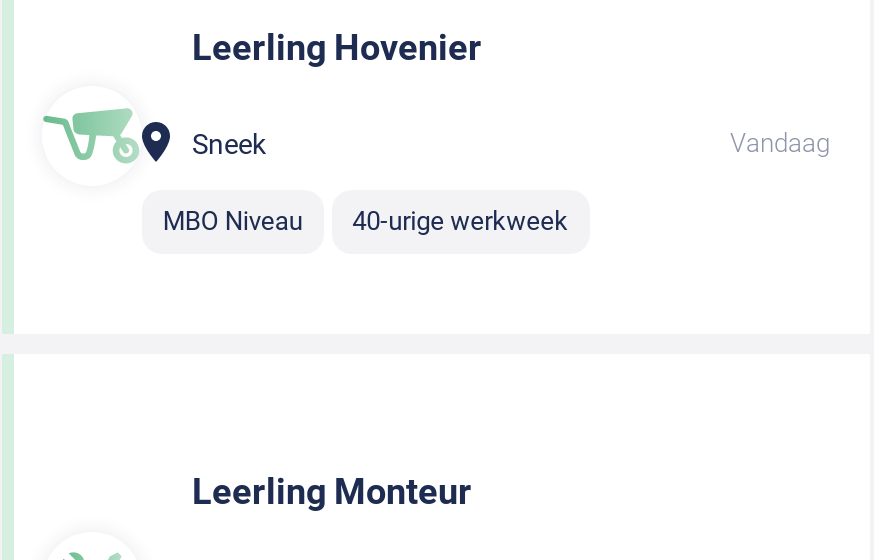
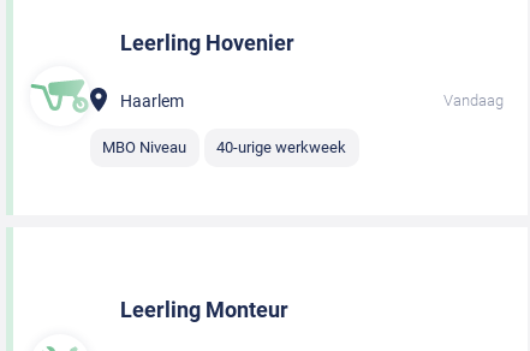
[192,128,266,160] Sneek -> [120,91,184,110] Haarlem

